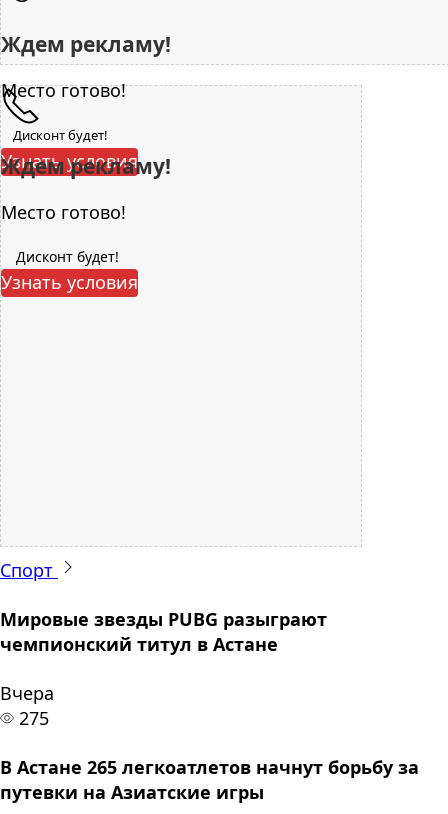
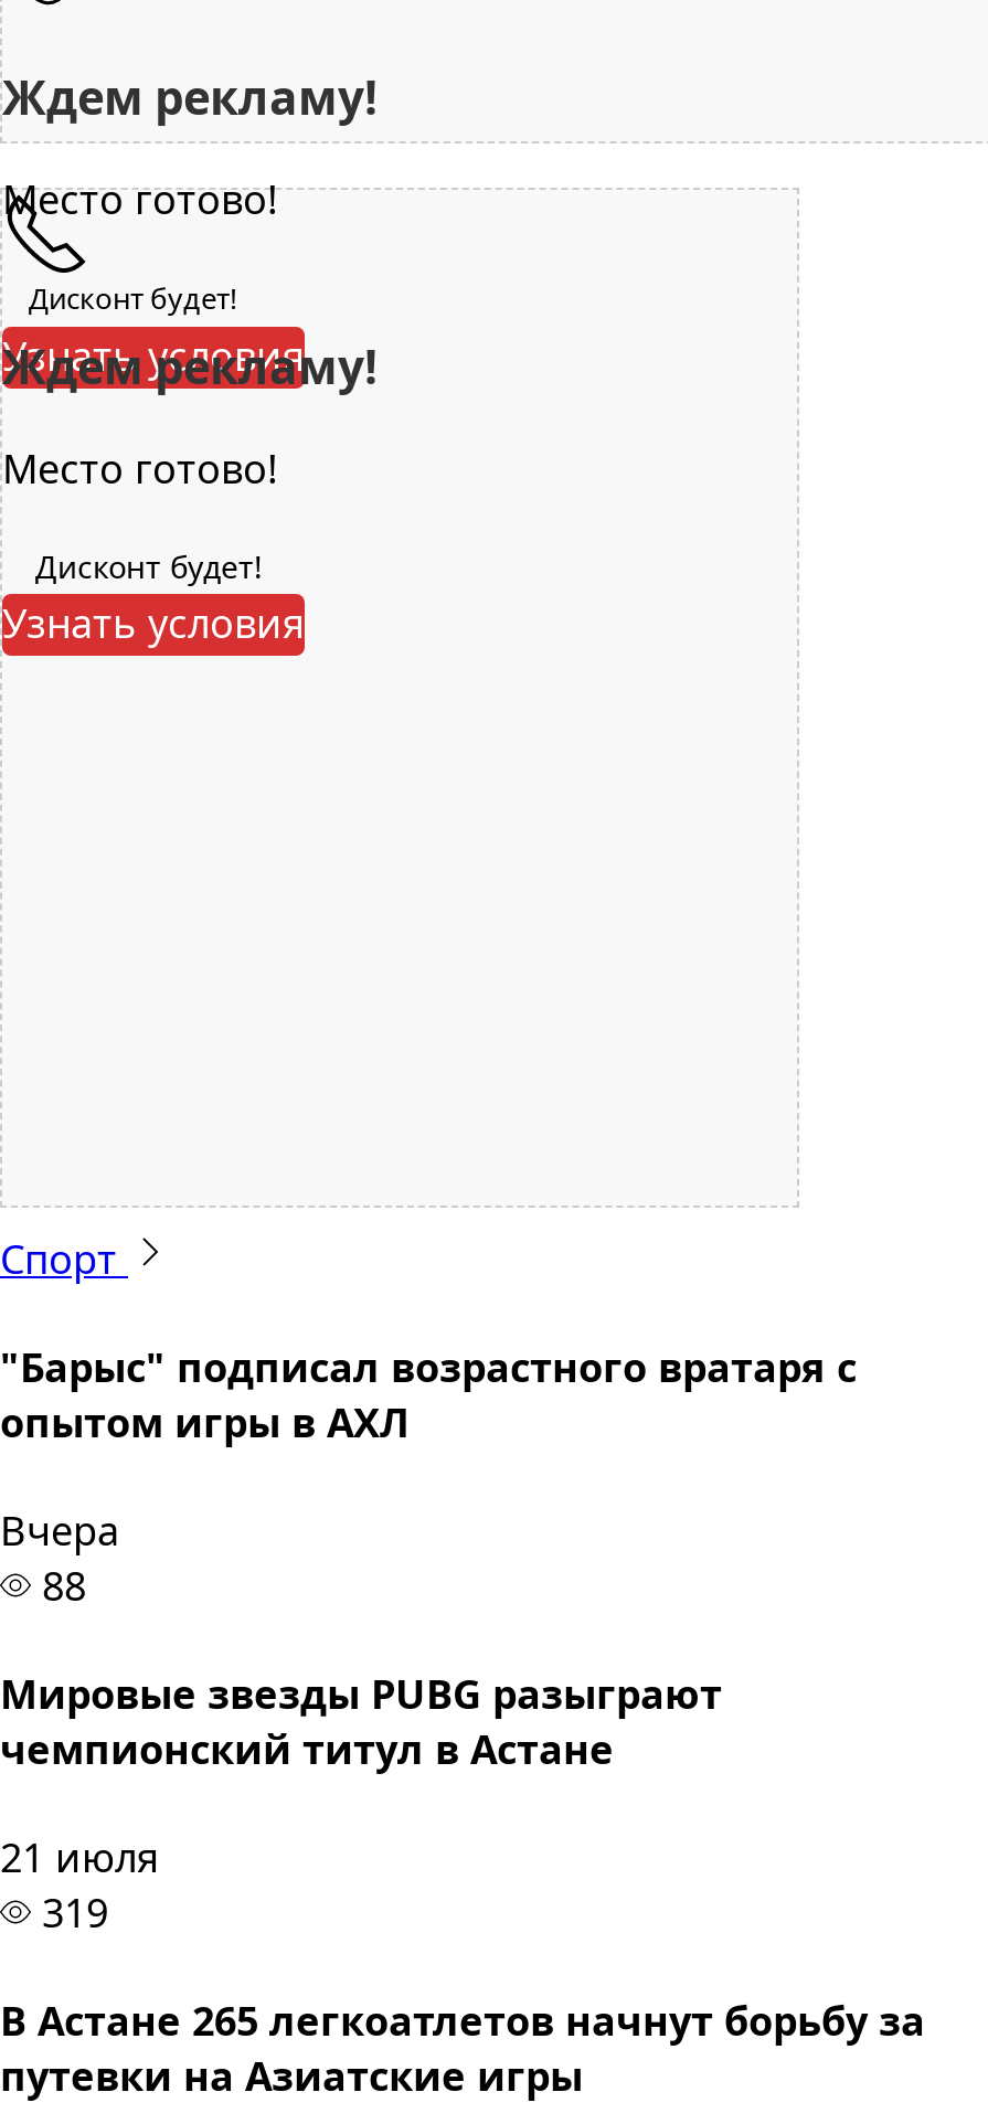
none -> [0,1341,857,1612] "Барыс" подписал возрастного вратаря с | опытом игры в АХЛ | Вчера | 88
[0,681,54,730] Вчера | 275 -> [0,1831,159,1939] 21 июля | 319

